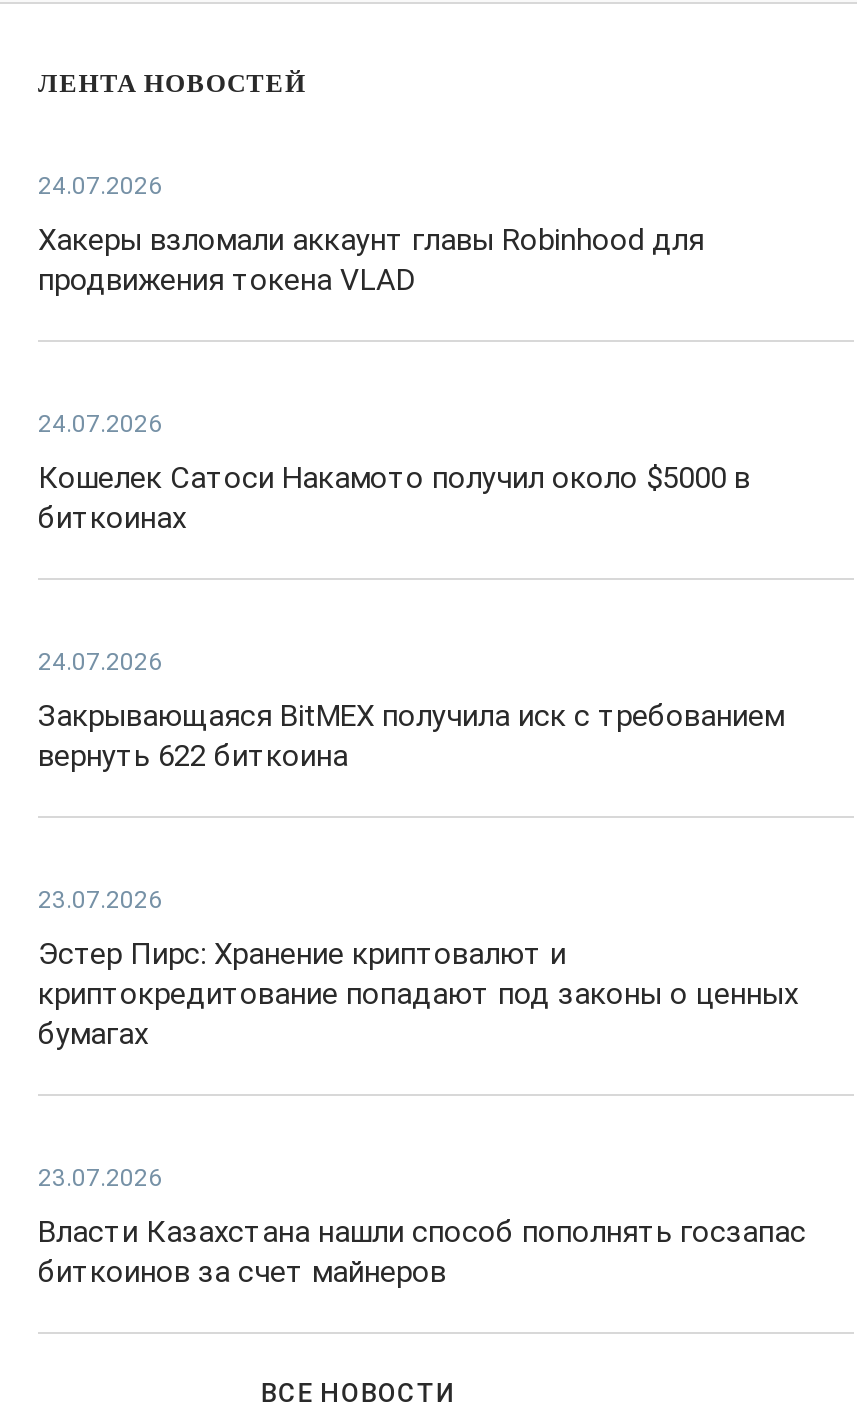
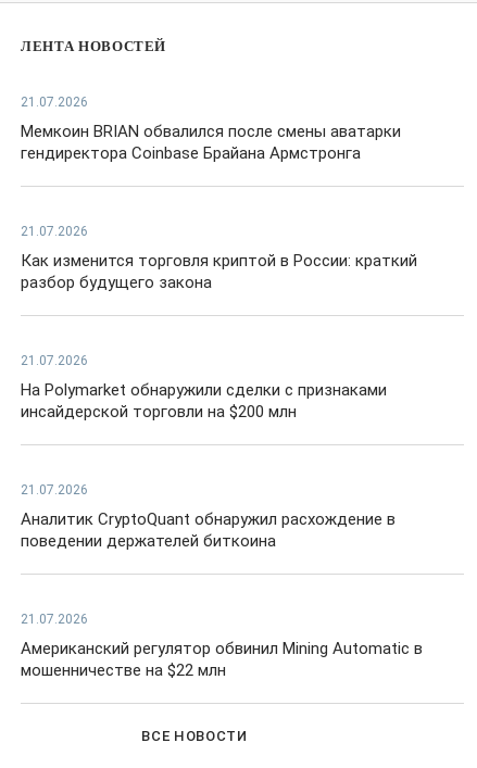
[38,172,162,200] 24.07.2026 -> [21,94,88,109] 21.07.2026
[38,222,704,298] Хакеры взломали аккаунт главы Robinhood для | продвижения токена VLAD -> [21,121,401,163] Мемкоин BRIAN обвалился после смены аватарки | гендиректора Coinbase Брайана Армстронга
[38,410,162,438] 24.07.2026 -> [21,224,88,239] 21.07.2026
[38,460,750,536] Кошелек Сатоси Накамото получил около $5000 в | биткоинах -> [21,251,417,292] Как изменится торговля криптой в России: краткий | разбор будущего закона
[38,648,162,676] 24.07.2026 -> [21,353,88,368] 21.07.2026
[38,698,784,774] Закрывающаяся BitMEX получила иск с требованием | вернуть 622 биткоина -> [21,380,387,421] На Polymarket обнаружили сделки с признаками | инсайдерской торговли на $200 млн
[38,886,162,914] 23.07.2026 -> [21,482,88,497] 21.07.2026
[38,936,798,1052] Эстер Пирс: Хранение криптовалют и | криптокредитование попадают под законы о ценных | бумагах -> [21,509,396,551] Аналитик CryptoQuant обнаружил расхождение в | поведении держателей биткоина
[38,1164,162,1192] 23.07.2026 -> [21,611,88,627] 21.07.2026
[38,1214,806,1290] Власти Казахстана нашли способ пополнять госзапас | биткоинов за счет майнеров -> [21,639,423,680] Американский регулятор обвинил Mining Automatic в | мошенничестве на $22 млн

